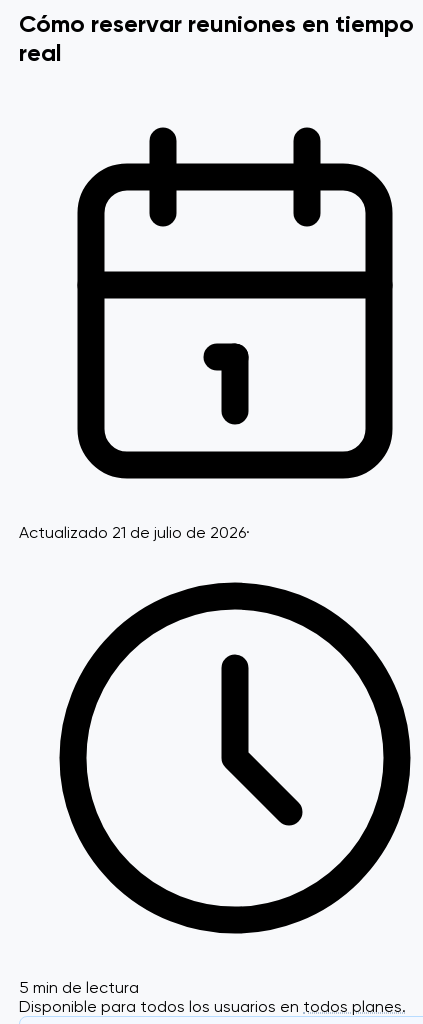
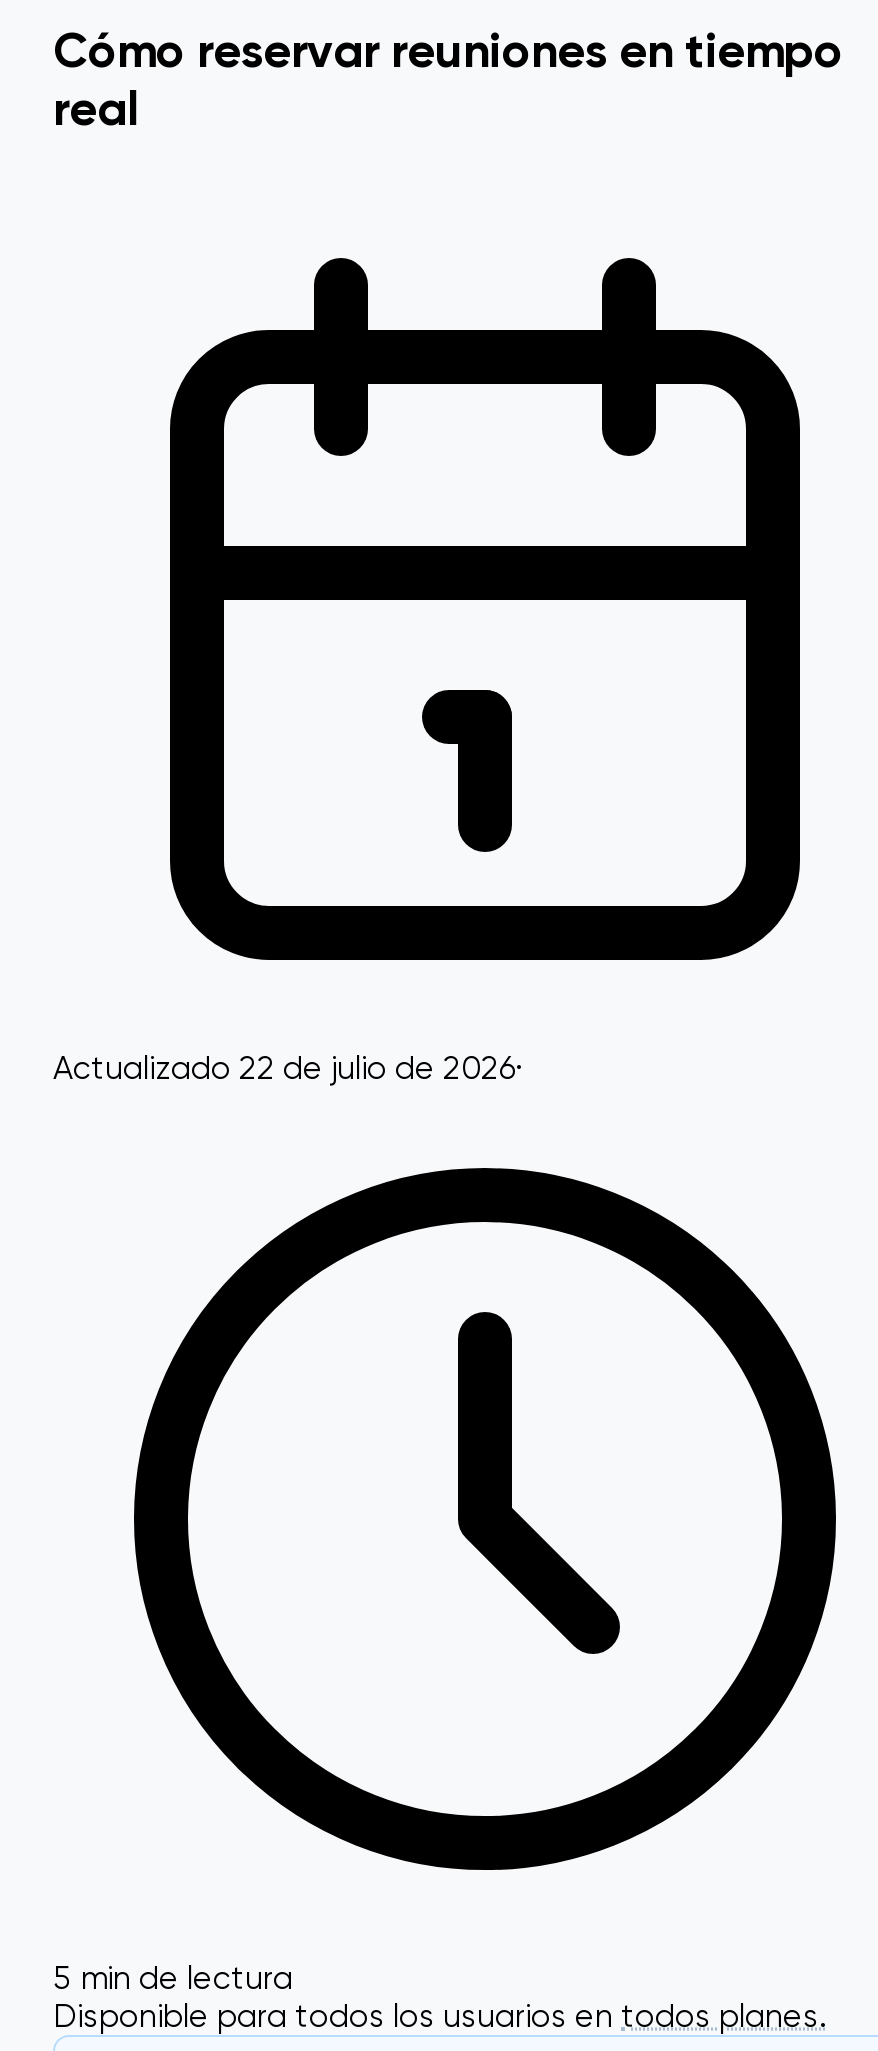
[19,523,250,542] Actualizado 21 de julio de 2026· -> [53,1049,523,1087] Actualizado 22 de julio de 2026·

